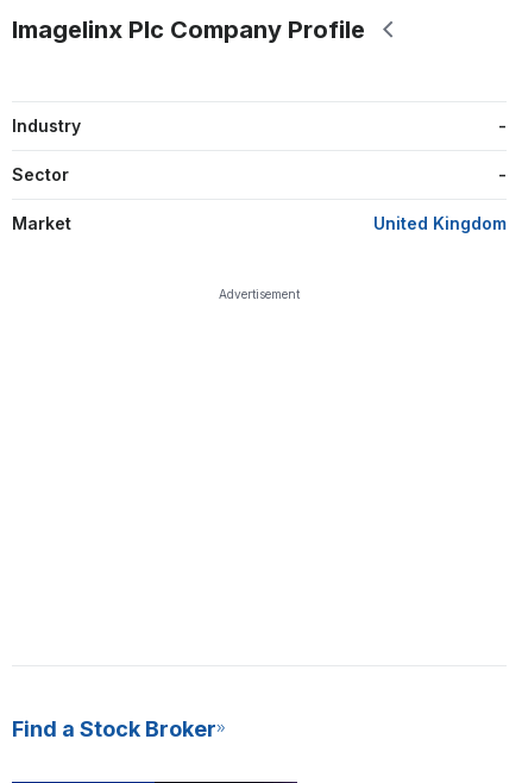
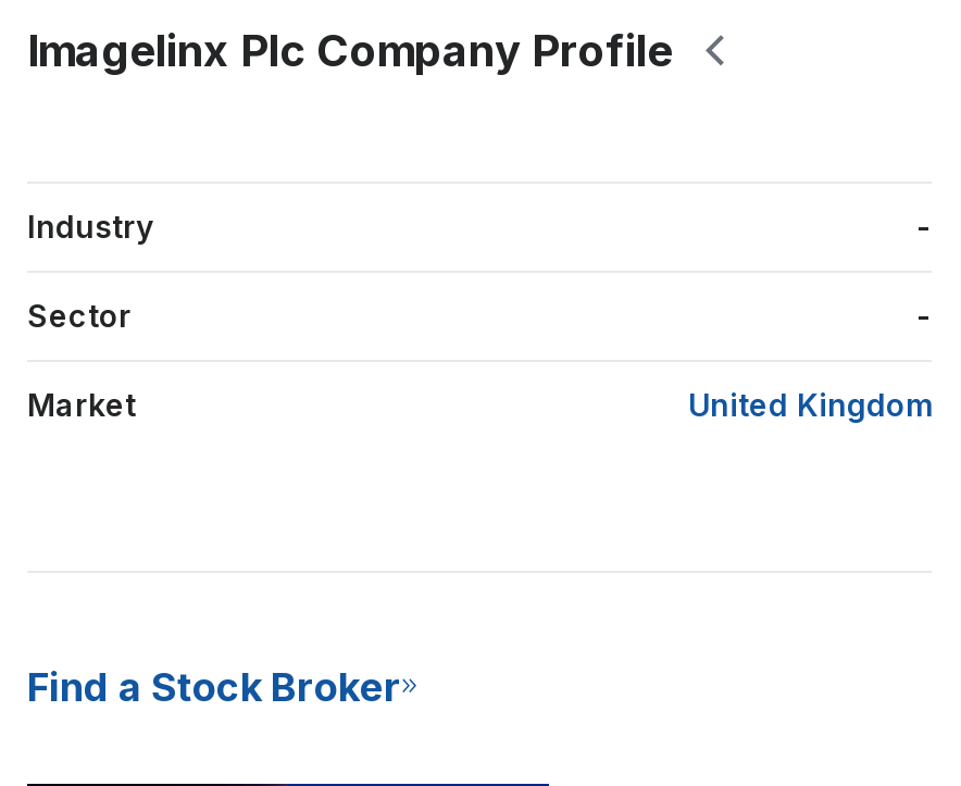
[219,287,300,301] Advertisement -> none

